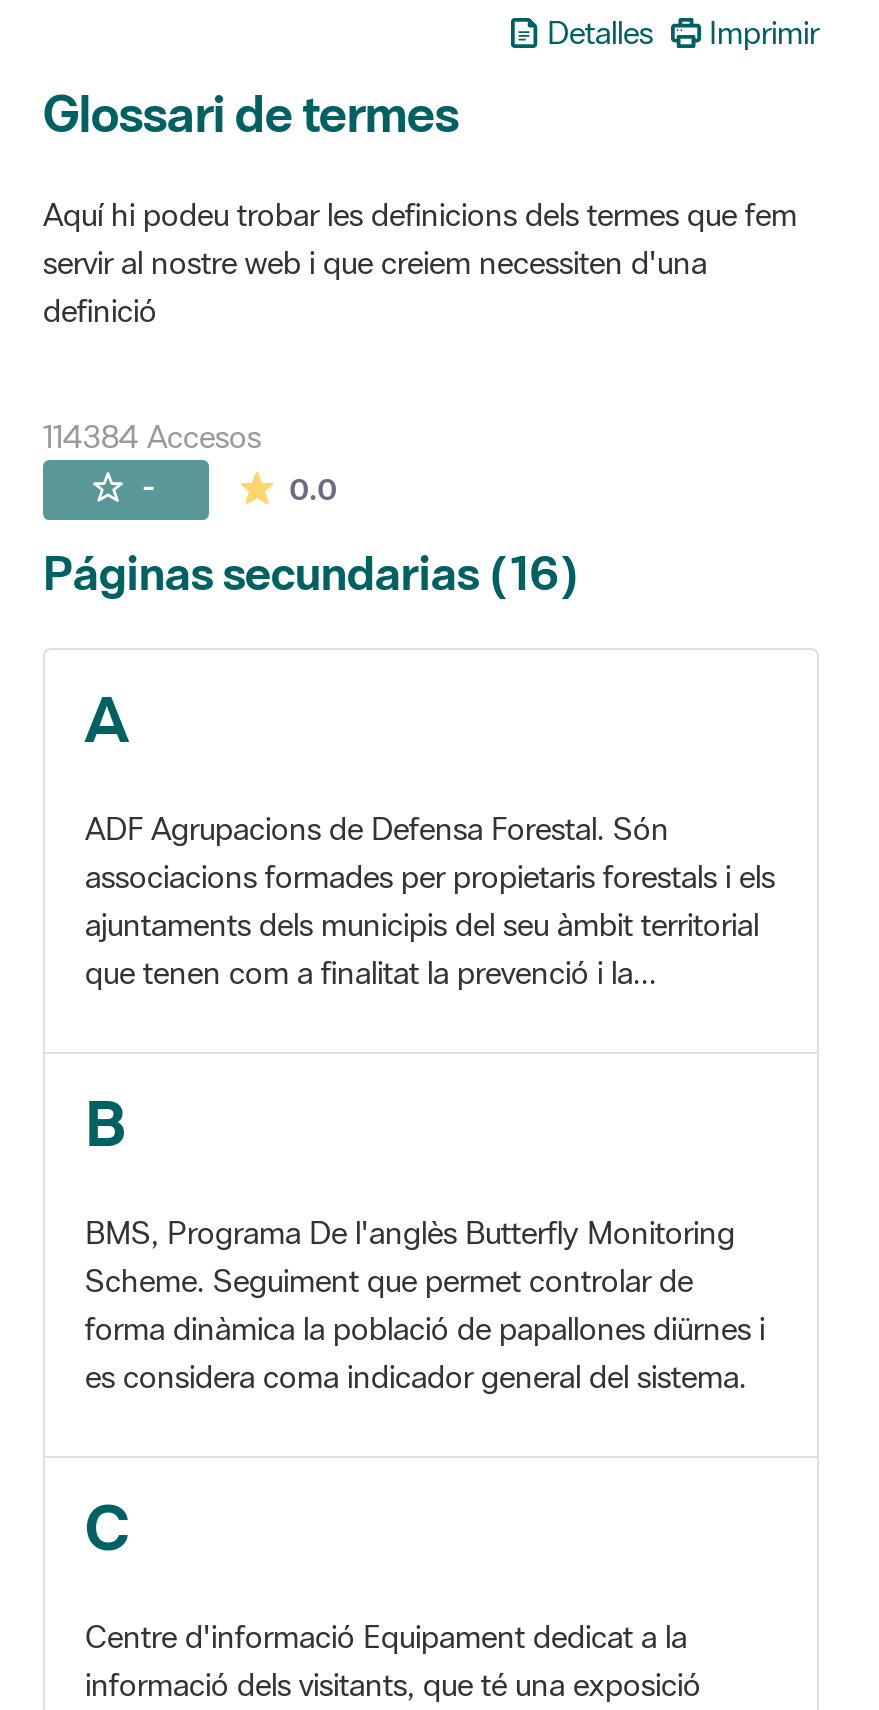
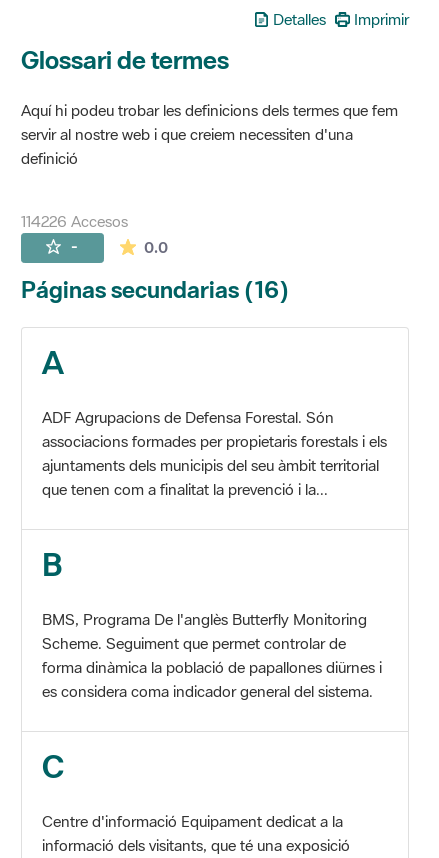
[43,416,261,456] 114384 Accesos -> [21,211,128,231] 114226 Accesos

